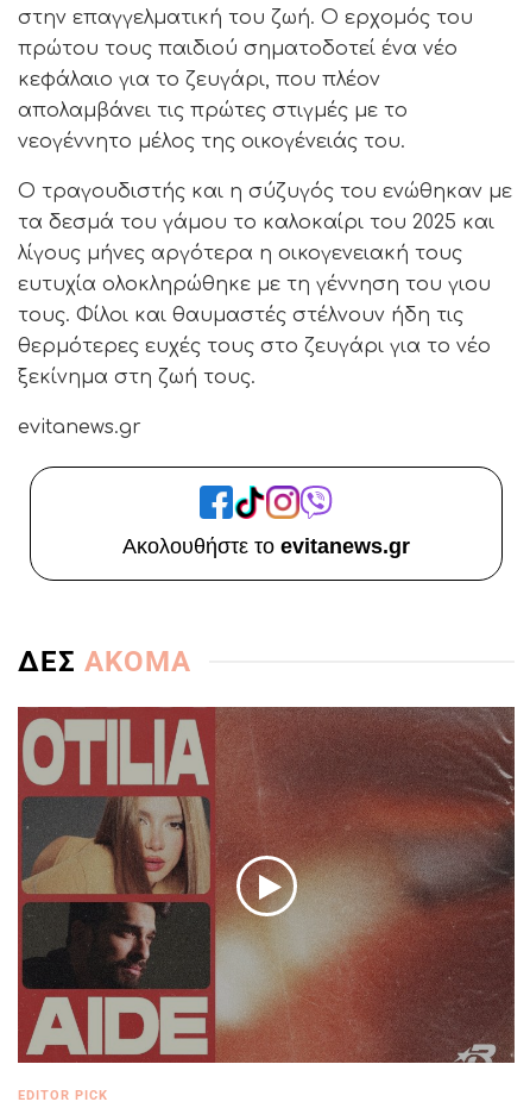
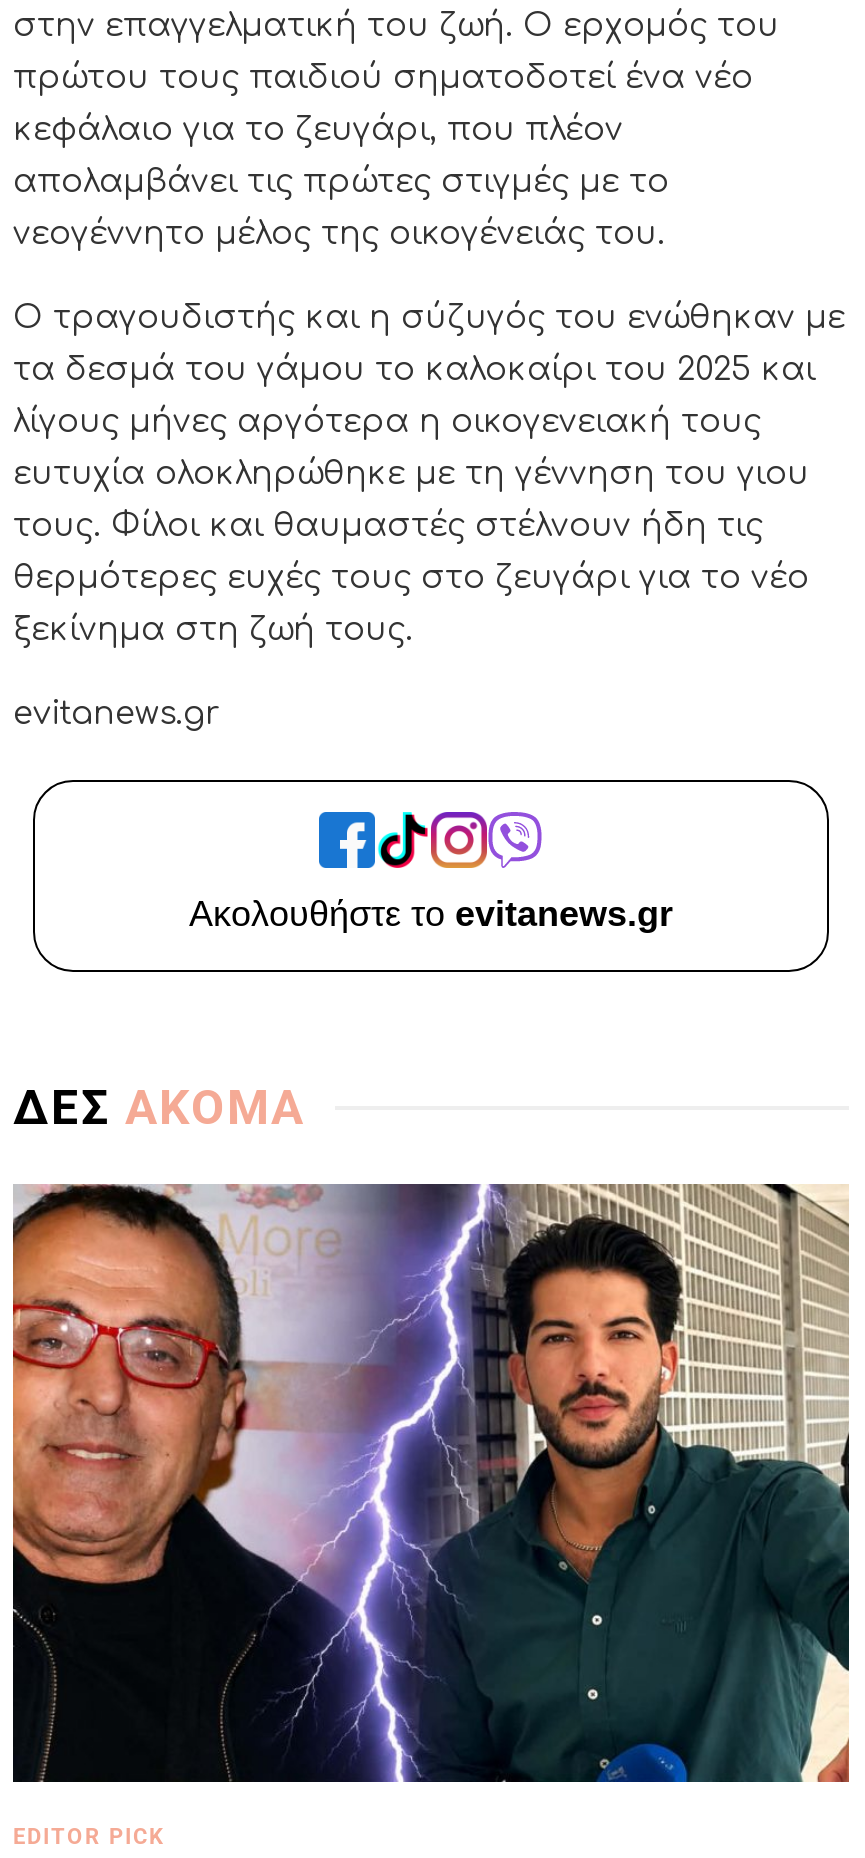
[17,706,516,1064] [image] -> [11,1182,849,1784] [image]

